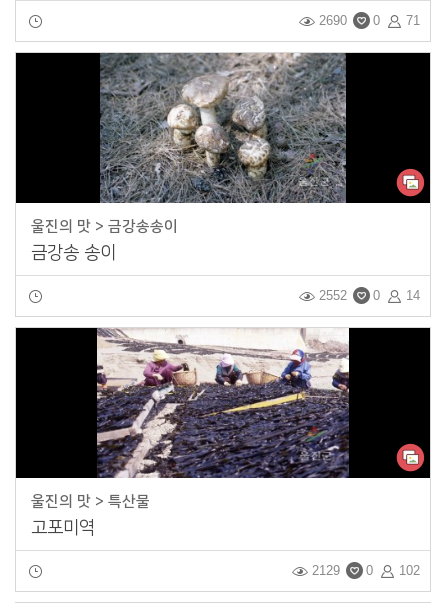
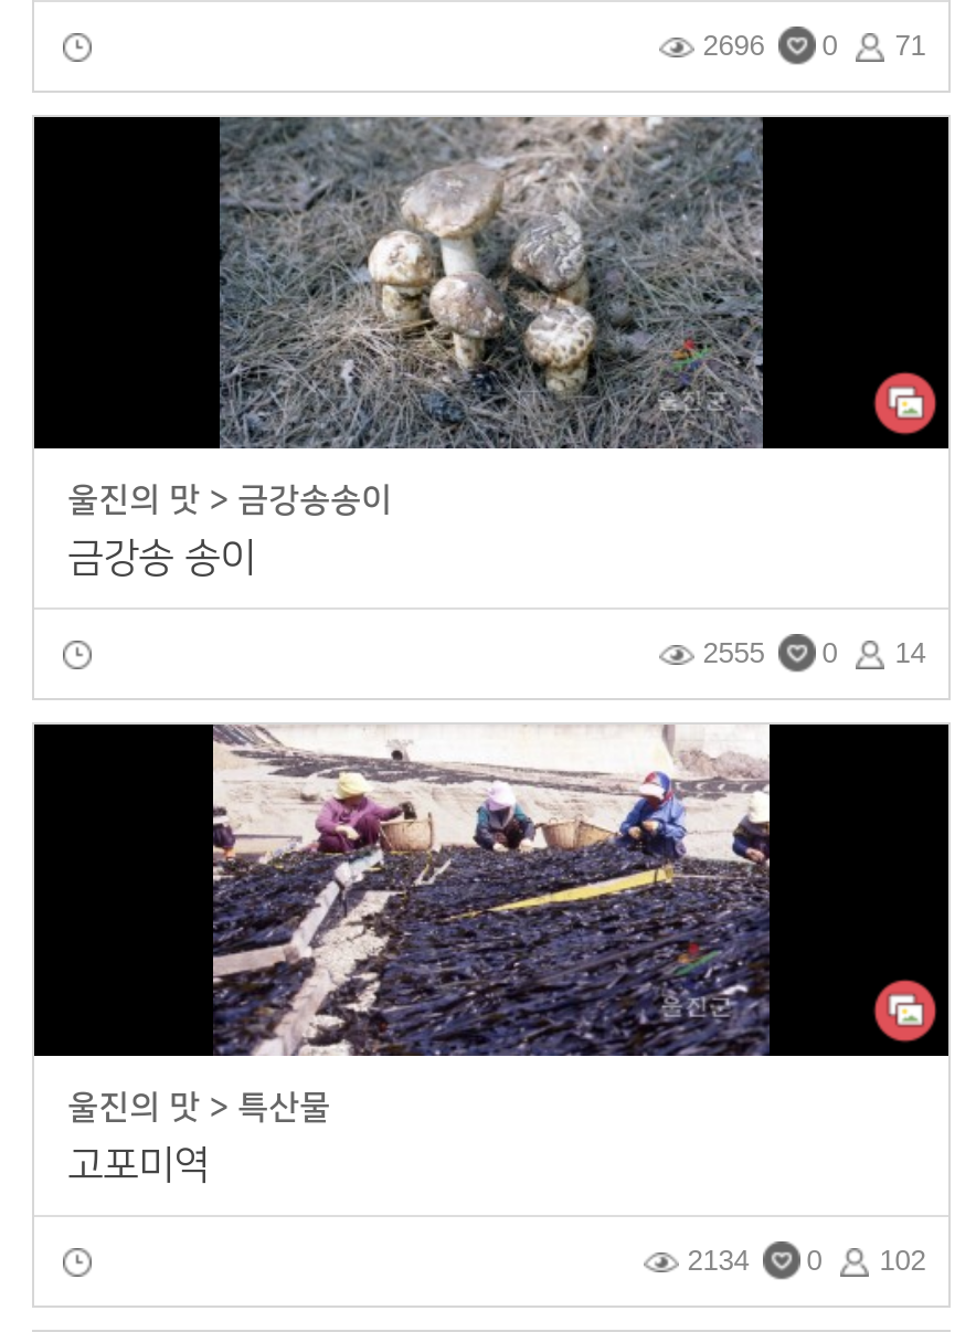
[319,13,420,28] 2690 0 71 -> [703,29,926,62] 2696 0 71
[319,288,420,303] 2552 0 14 -> [703,636,926,669] 2555 0 14
[312,563,420,578] 2129 0 102 -> [687,1244,926,1277] 2134 0 102

